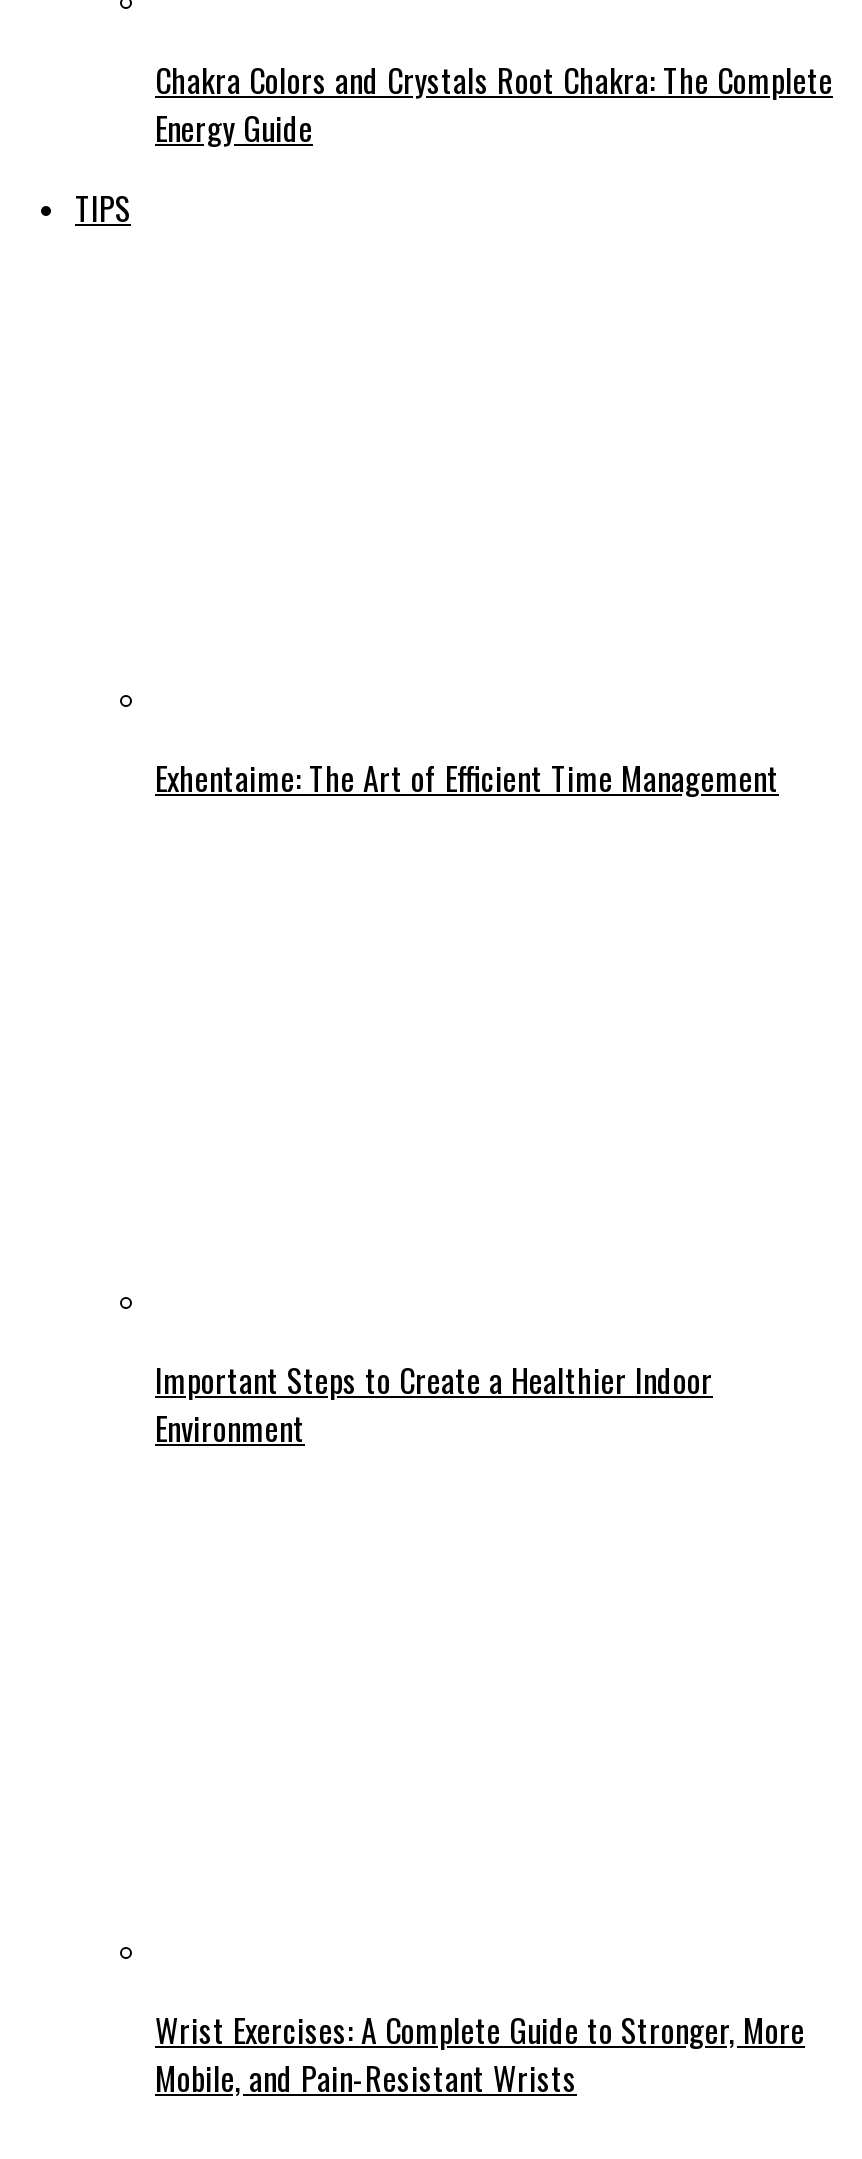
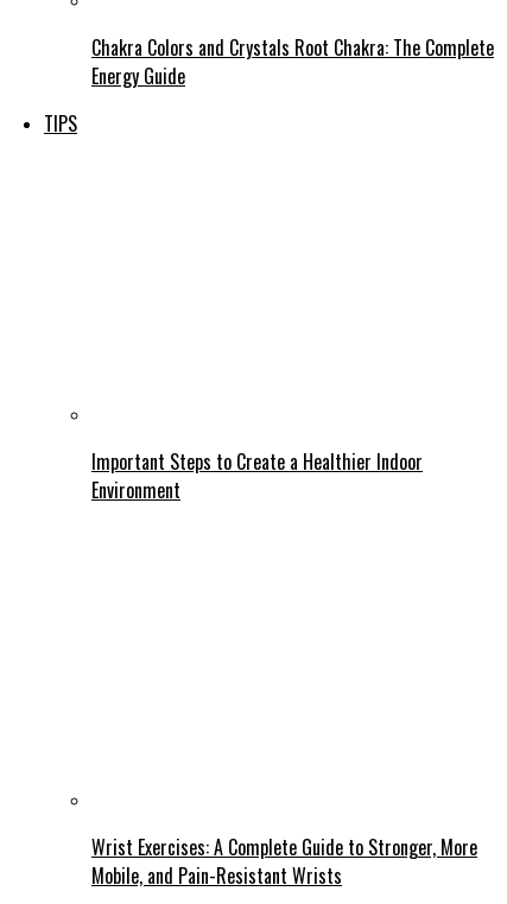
[155,755,779,803] Exhentaime: The Art of Efficient Time Management -> none

